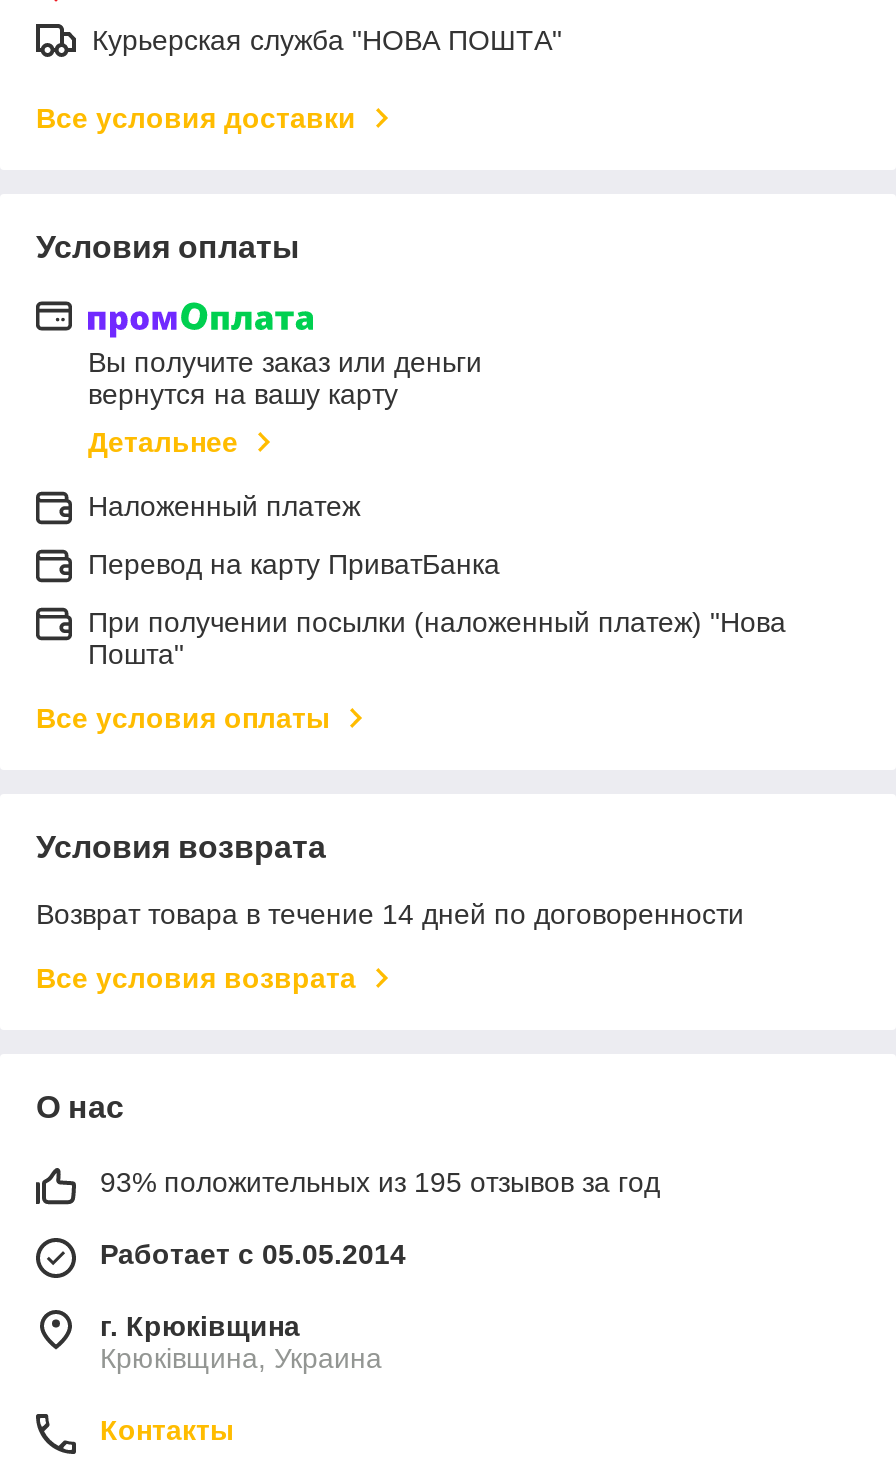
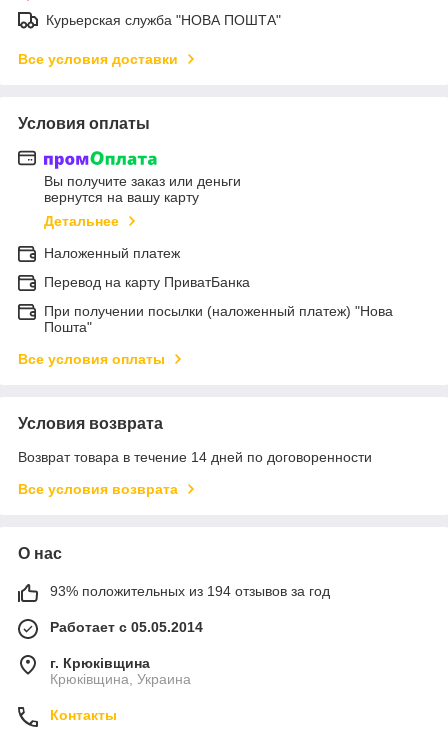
[100,1166,660,1198] 93% положительных из 195 отзывов за год -> [50,583,330,599] 93% положительных из 194 отзывов за год

